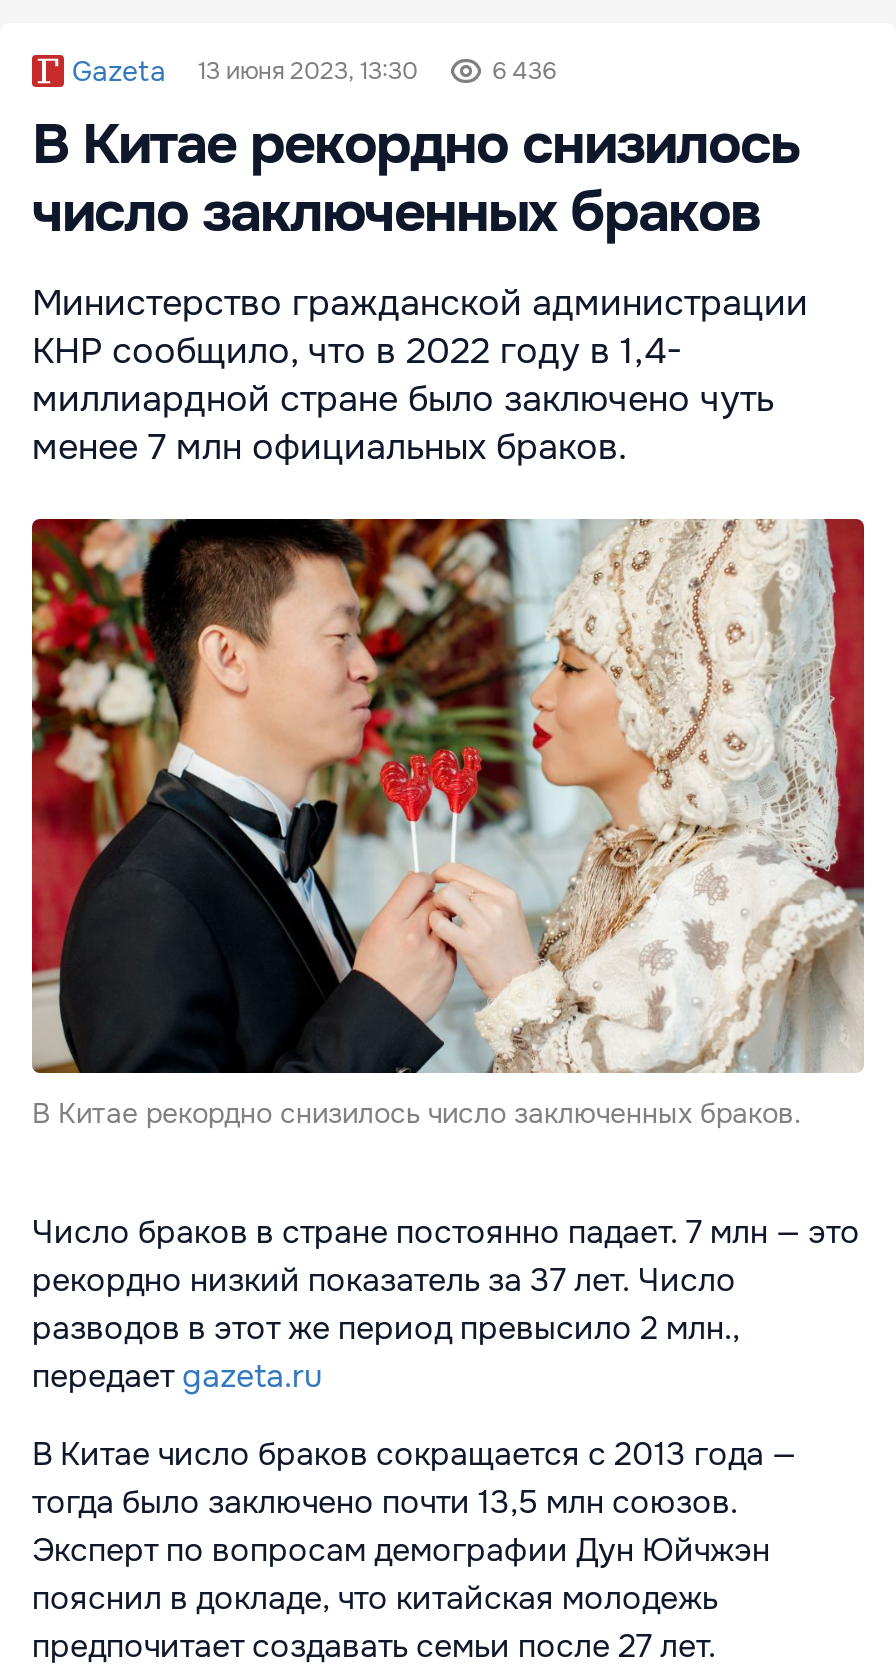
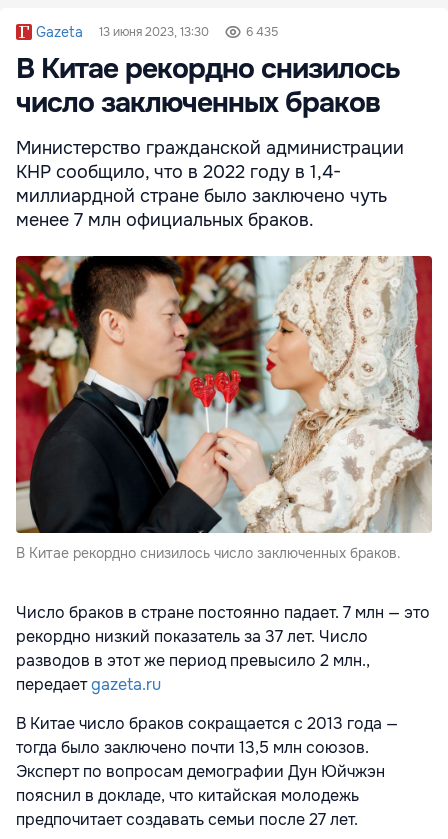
[492,55,556,87] 6 436 -> [246,24,278,40] 6 435

